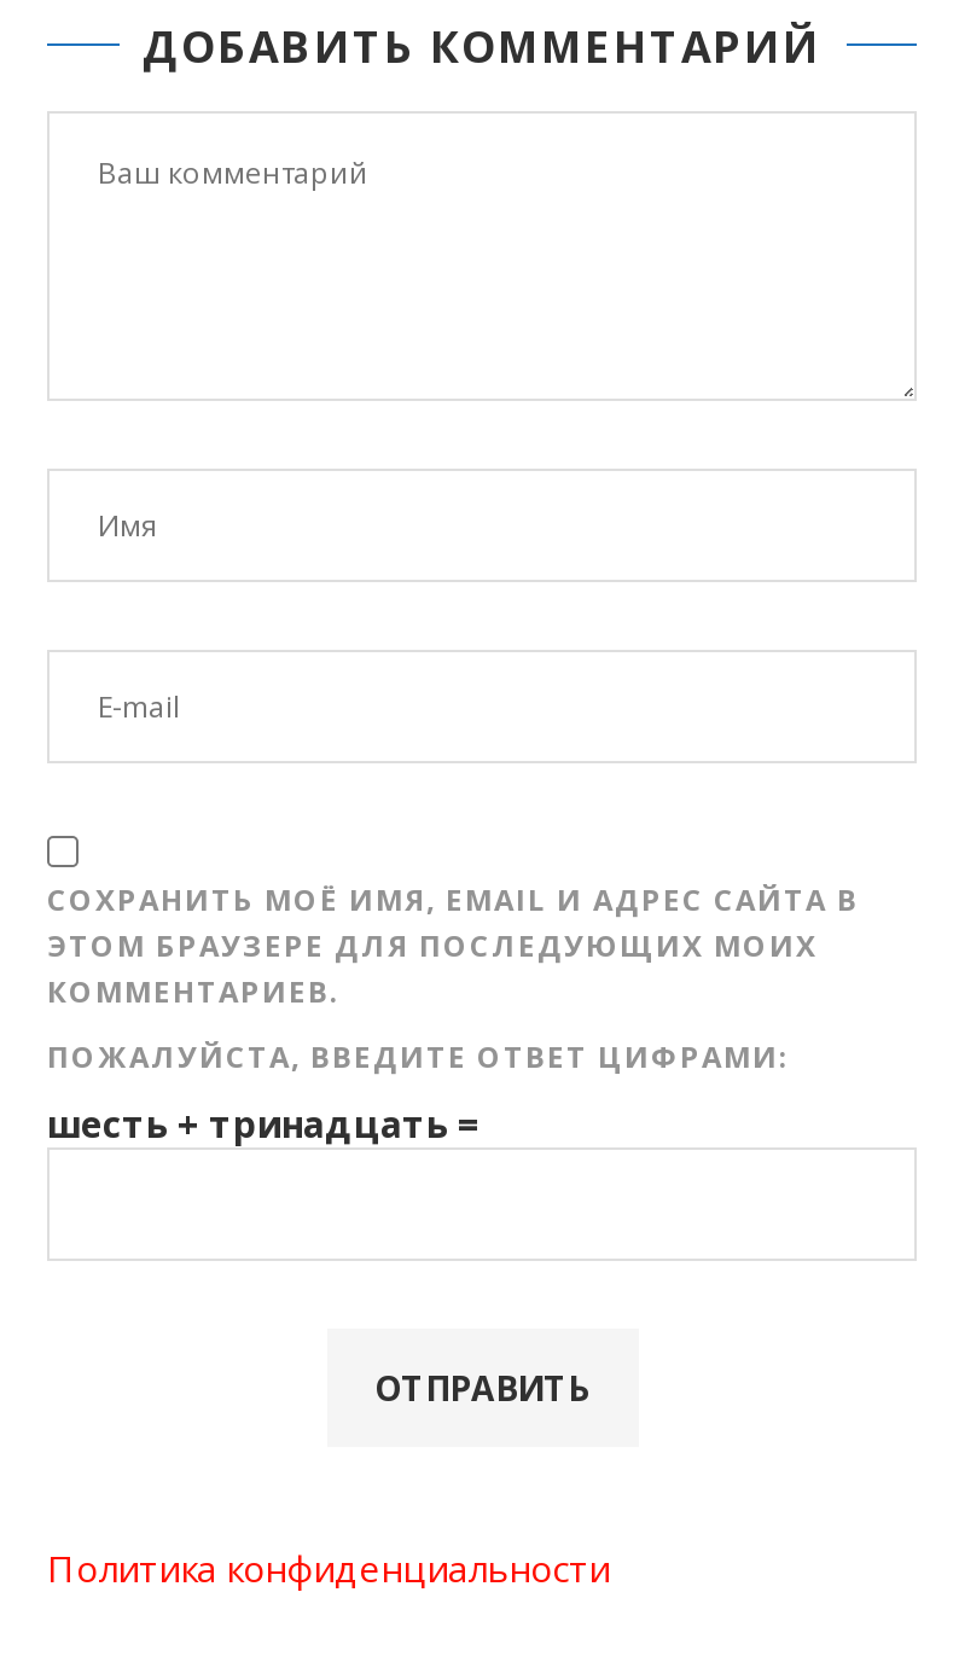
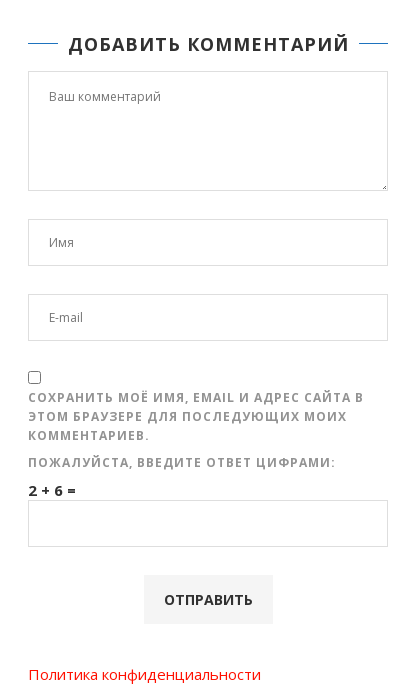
[47,1099,479,1147] шесть + тринадцать = -> [28,480,76,500] 2 + 6 =

